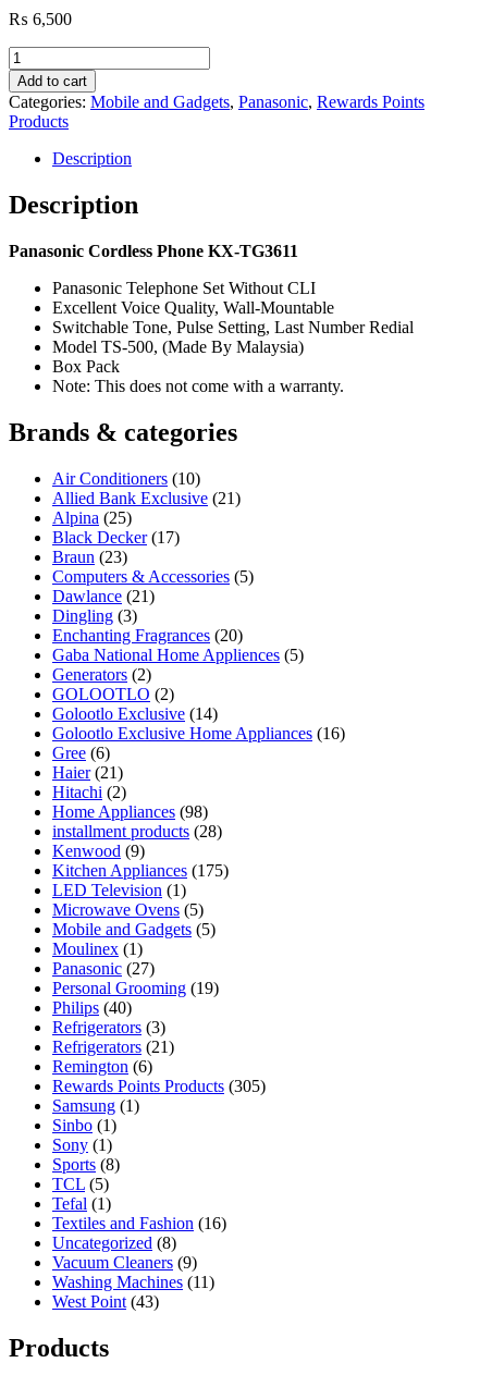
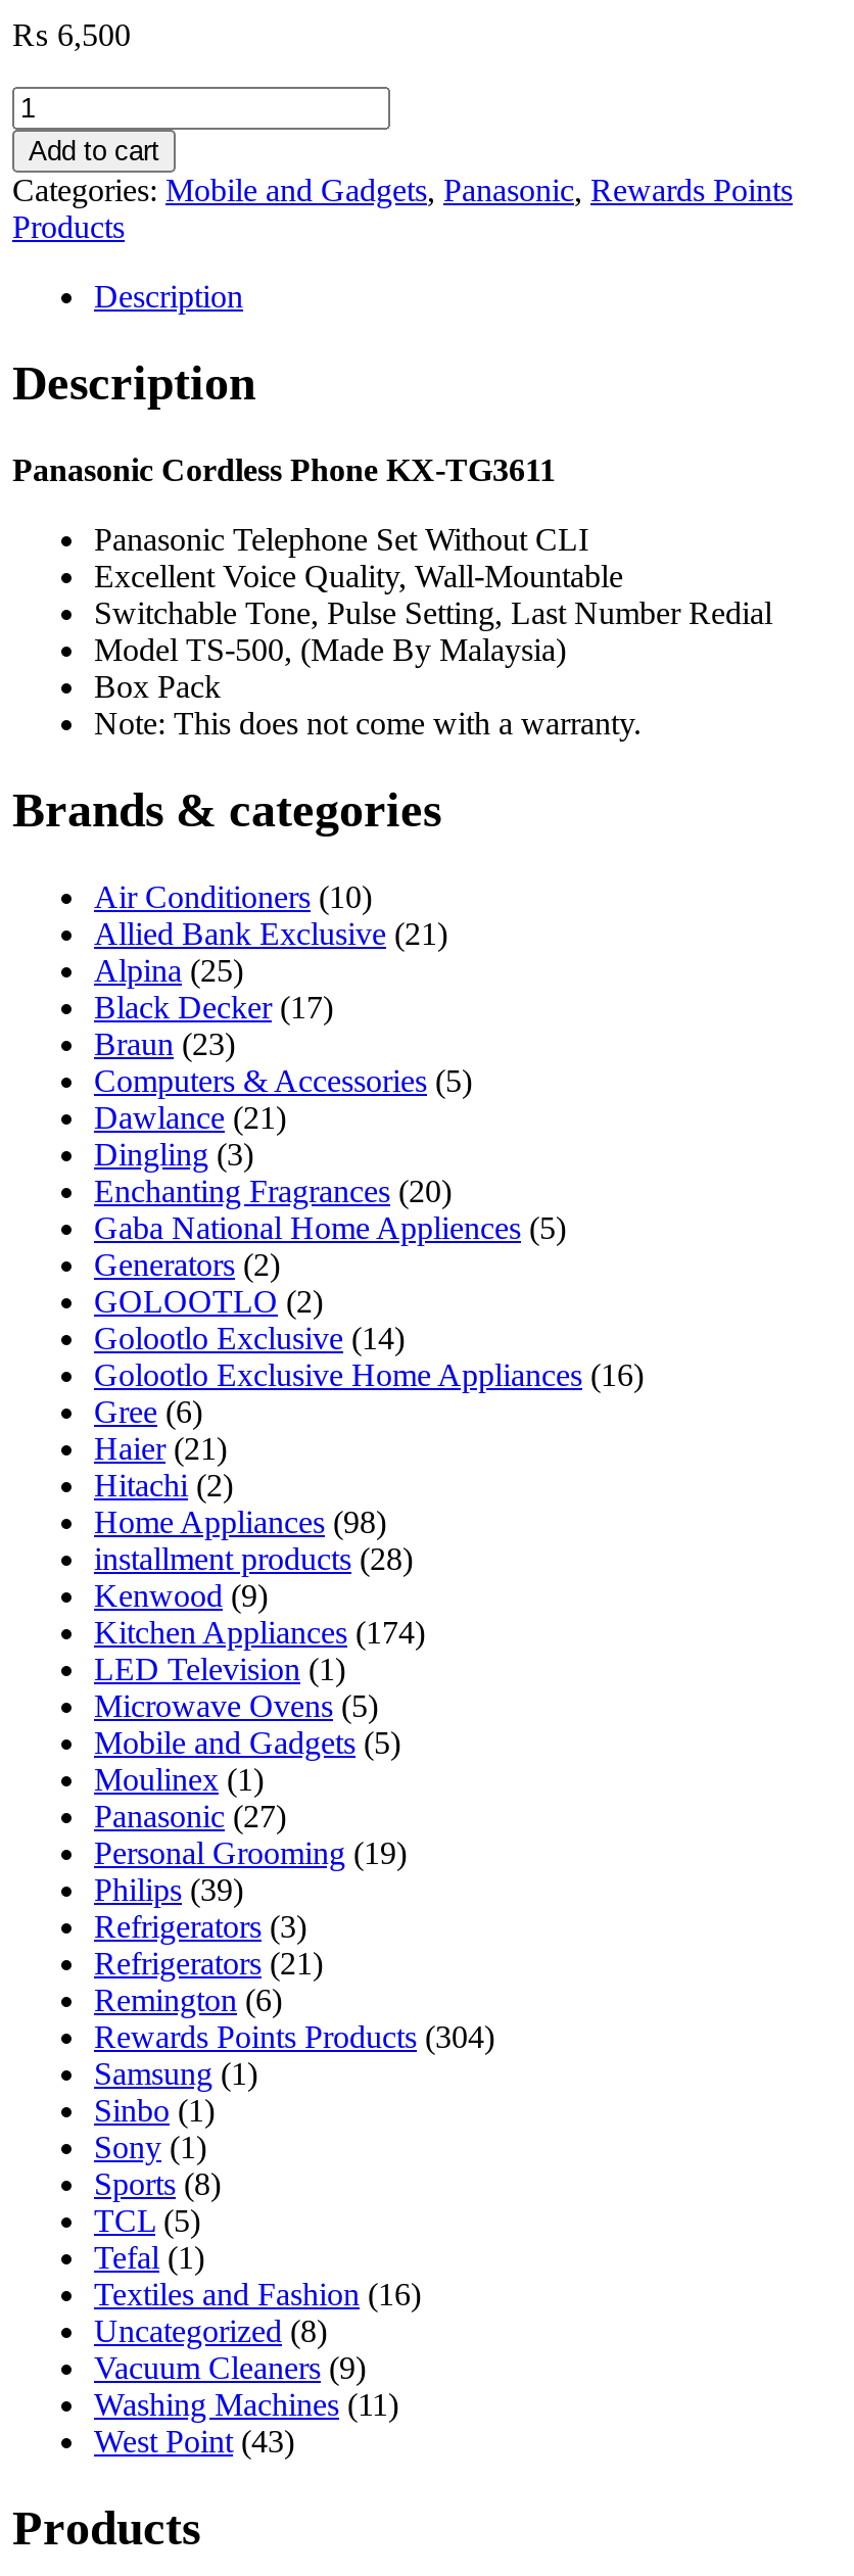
[52,861,229,880] Kitchen Appliances (175) -> [94,1615,425,1649] Kitchen Appliances (174)
[52,998,132,1017] Philips (40) -> [94,1872,243,1907] Philips (39)
[52,1077,266,1095] Rewards Points Products (305) -> [94,2019,494,2054] Rewards Points Products (304)

